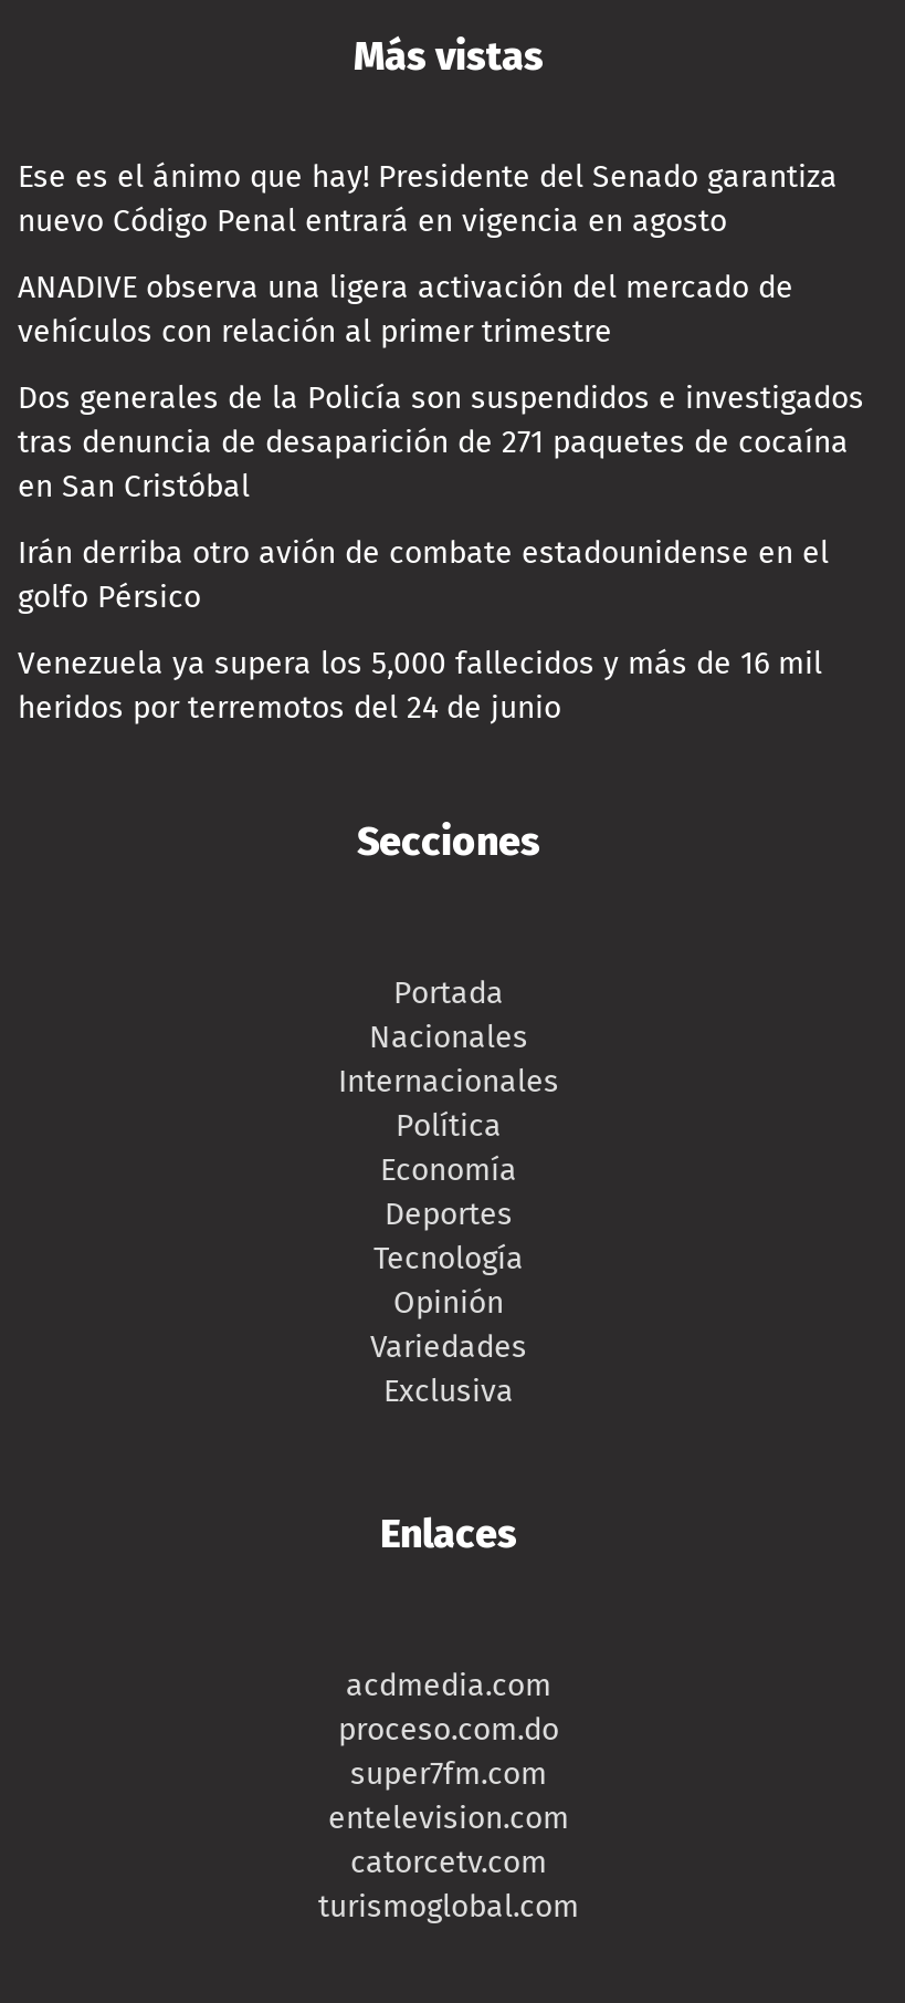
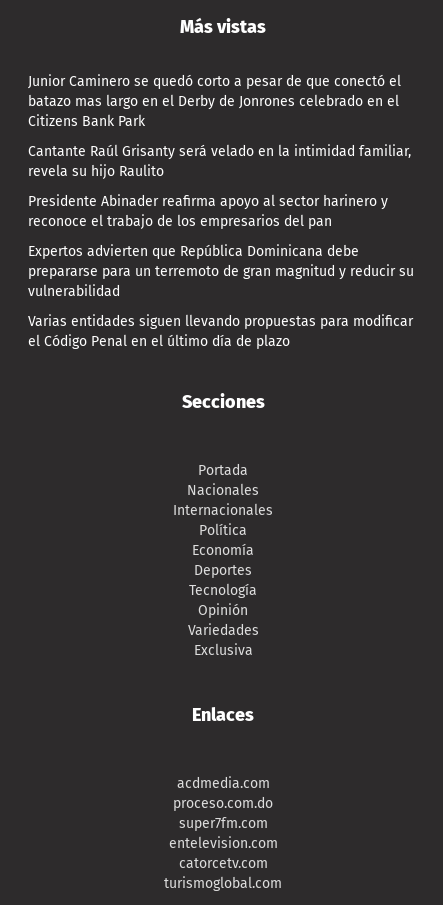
[18,158,838,240] Ese es el ánimo que hay! Presidente del Senado garantiza | nuevo Código Penal entrará en vigencia en agosto -> [28,73,401,130] Junior Caminero se quedó corto a pesar de que conectó el | batazo mas largo en el Derby de Jonrones celebrado en el | Citizens Bank Park
[18,269,793,350] ANADIVE observa una ligera activación del mercado de | vehículos con relación al primer trimestre -> [28,143,411,180] Cantante Raúl Grisanty será velado en la intimidad familiar, | revela su hijo Raulito
[18,379,864,505] Dos generales de la Policía son suspendidos e investigados | tras denuncia de desaparición de 271 paquetes de cocaína | en San Cristóbal -> [28,193,388,230] Presidente Abinader reafirma apoyo al sector harinero y | reconoce el trabajo de los empresarios del pan
[18,534,829,616] Irán derriba otro avión de combate estadounidense en el | golfo Pérsico -> [28,243,414,300] Expertos advierten que República Dominicana debe | prepararse para un terremoto de gran magnitud y reducir su | vulnerabilidad
[18,645,822,726] Venezuela ya supera los 5,000 fallecidos y más de 16 mil | heridos por terremotos del 24 de junio -> [28,313,413,350] Varias entidades siguen llevando propuestas para modificar | el Código Penal en el último día de plazo

